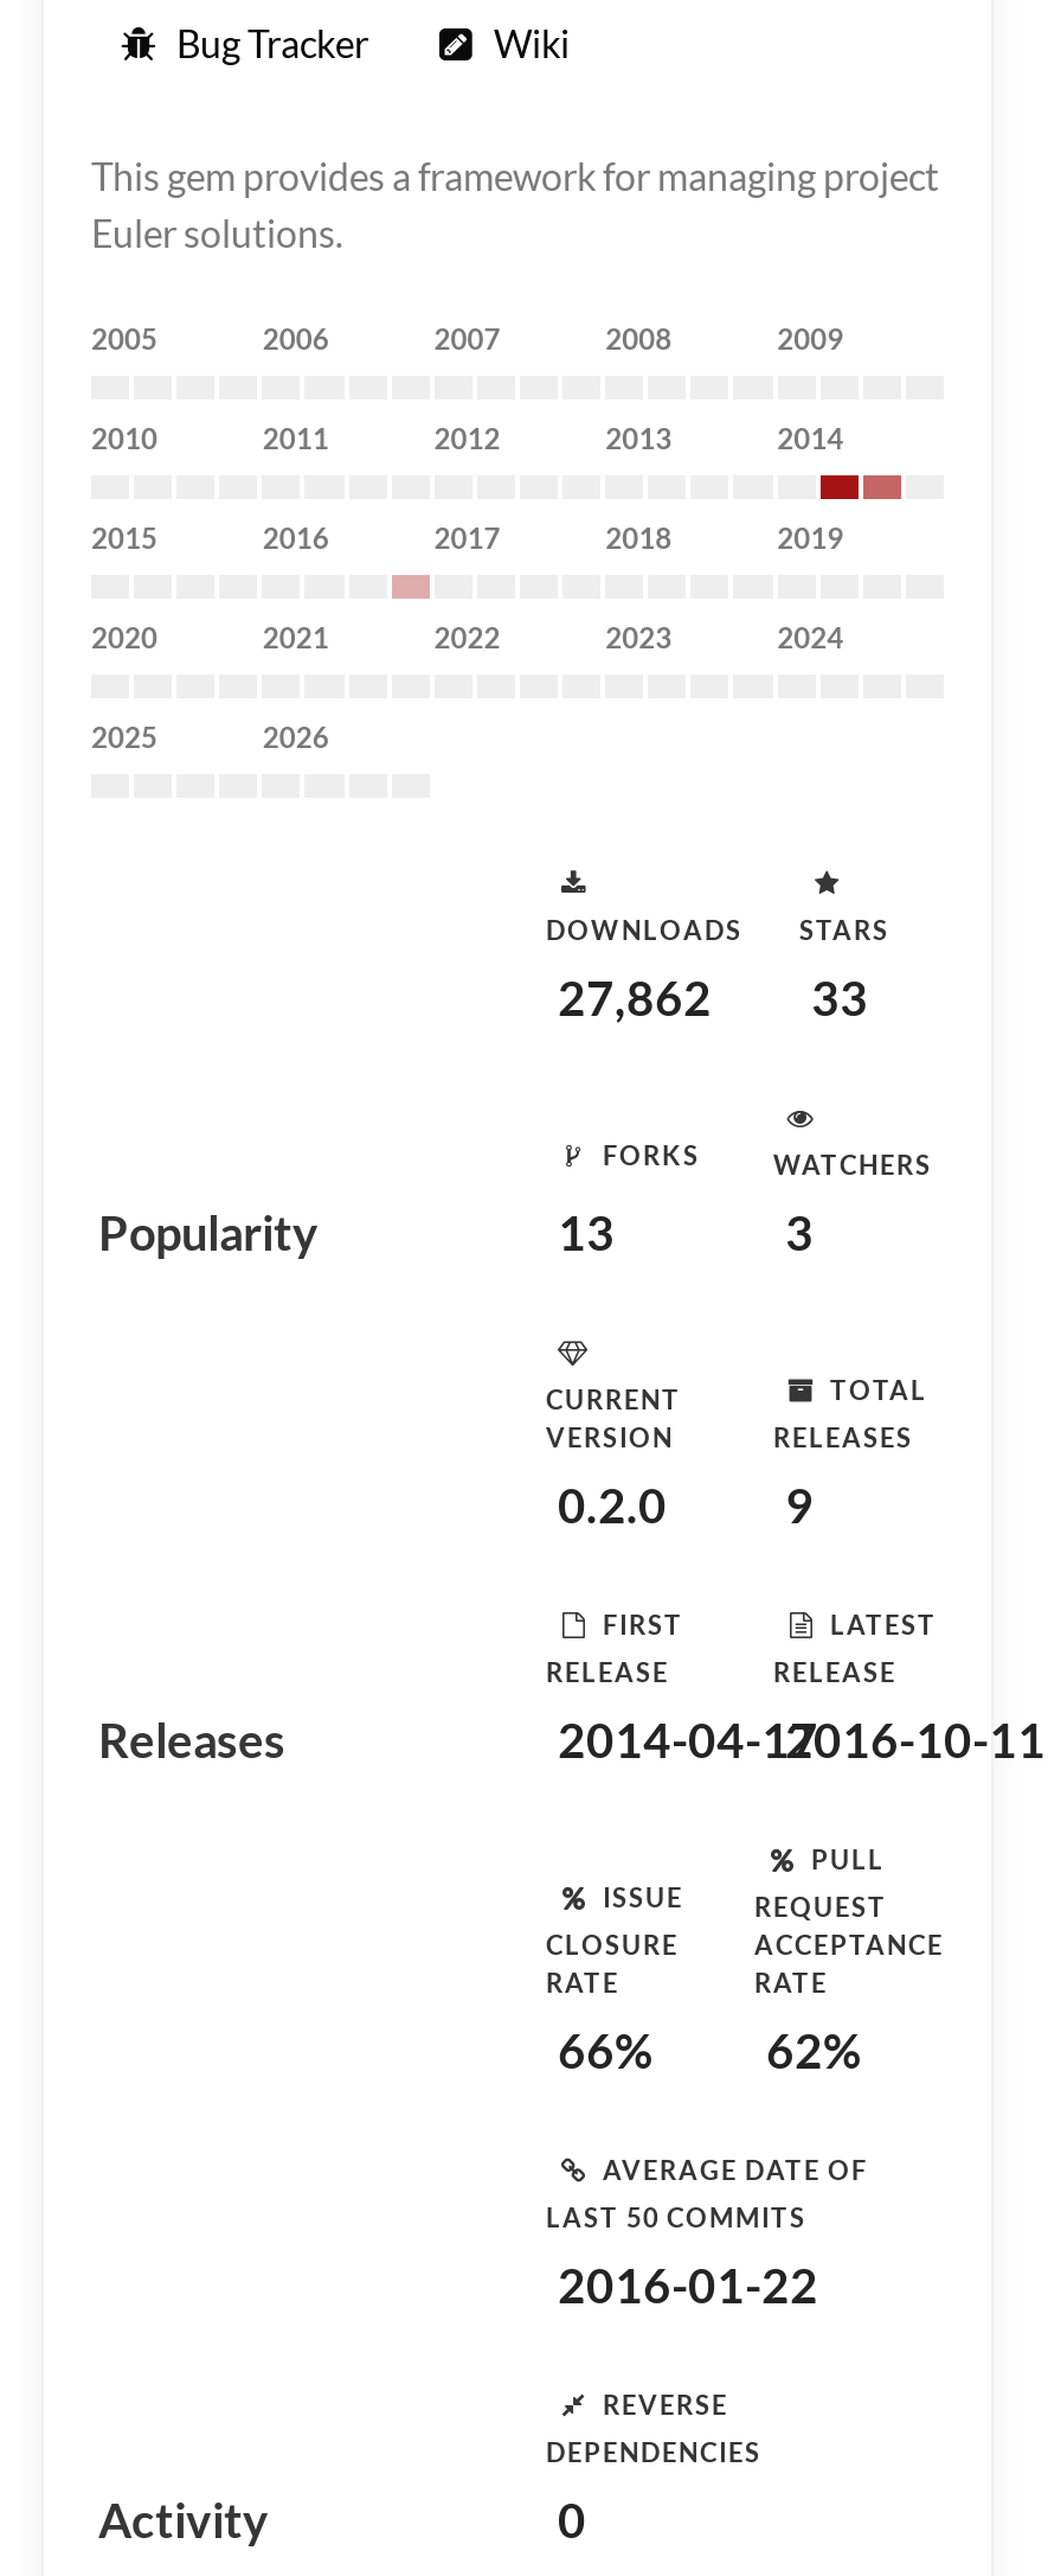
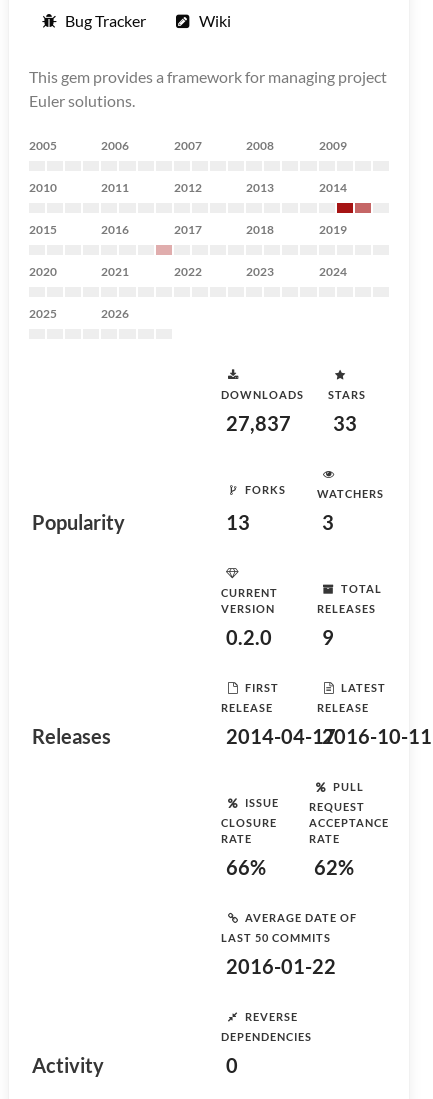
[558,969,868,1025] 27,862 33 -> [226,411,357,435] 27,837 33

